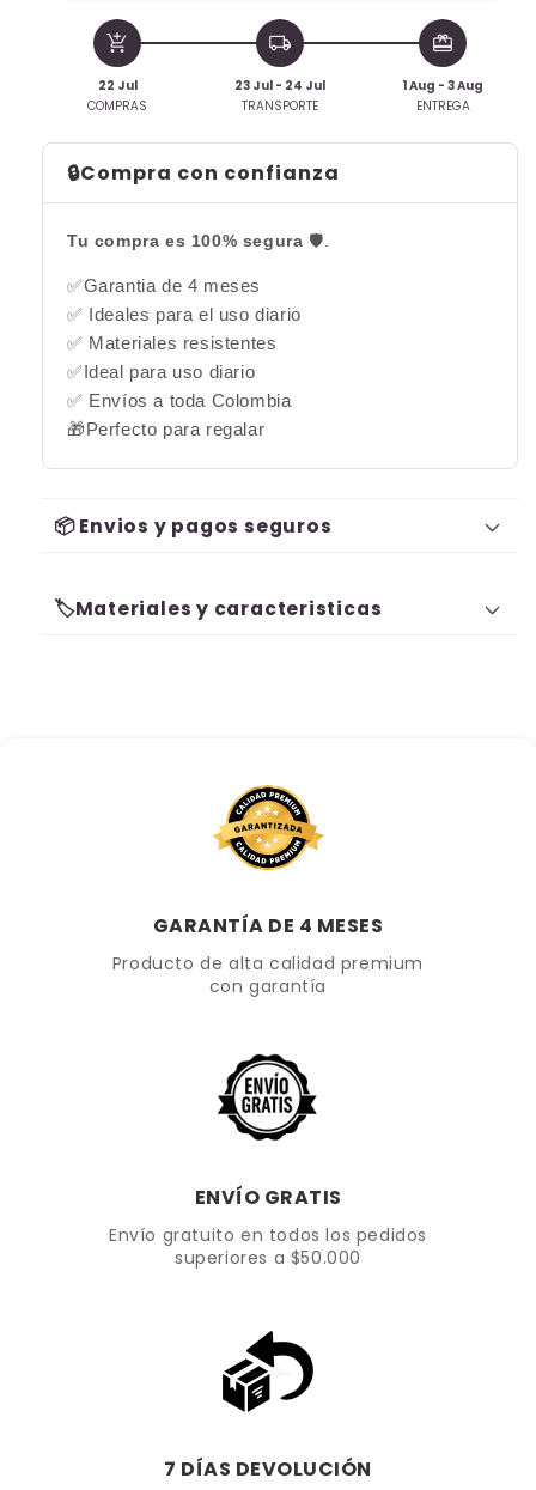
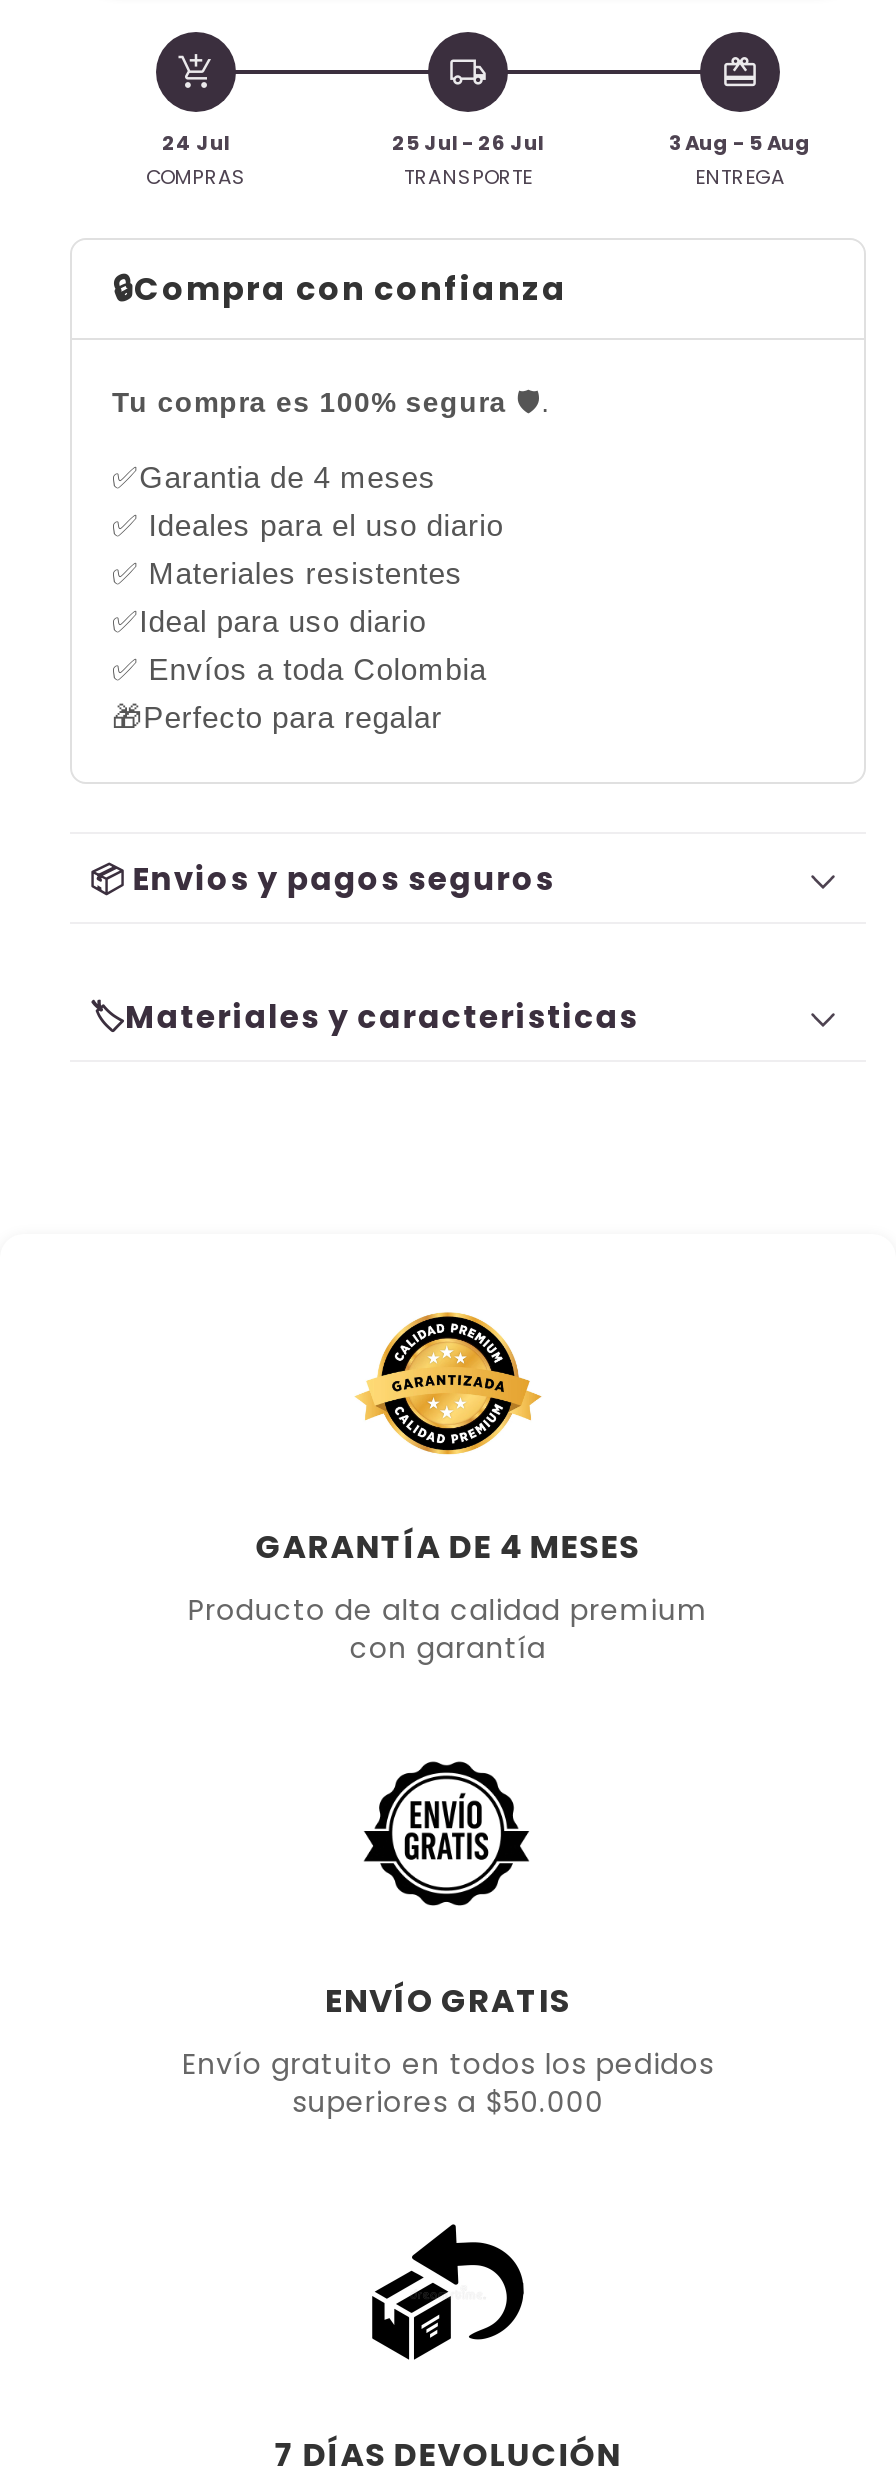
[98,77,137,95] 22 Jul -> [162,128,230,158] 24 Jul
[234,77,325,95] 23 Jul - 24 Jul -> [392,128,544,158] 25 Jul - 26 Jul
[402,77,483,95] 1 Aug - 3 Aug -> [669,128,811,158] 3 Aug - 5 Aug

